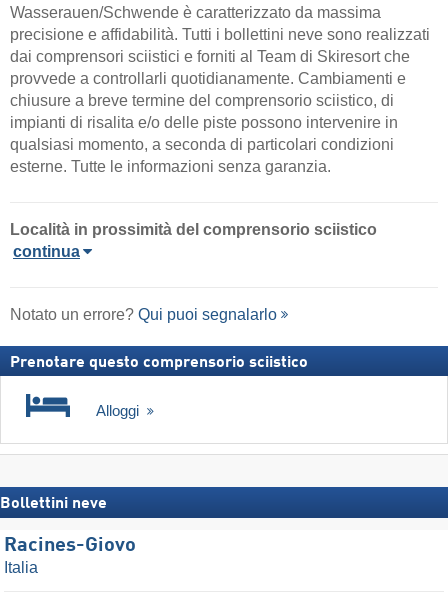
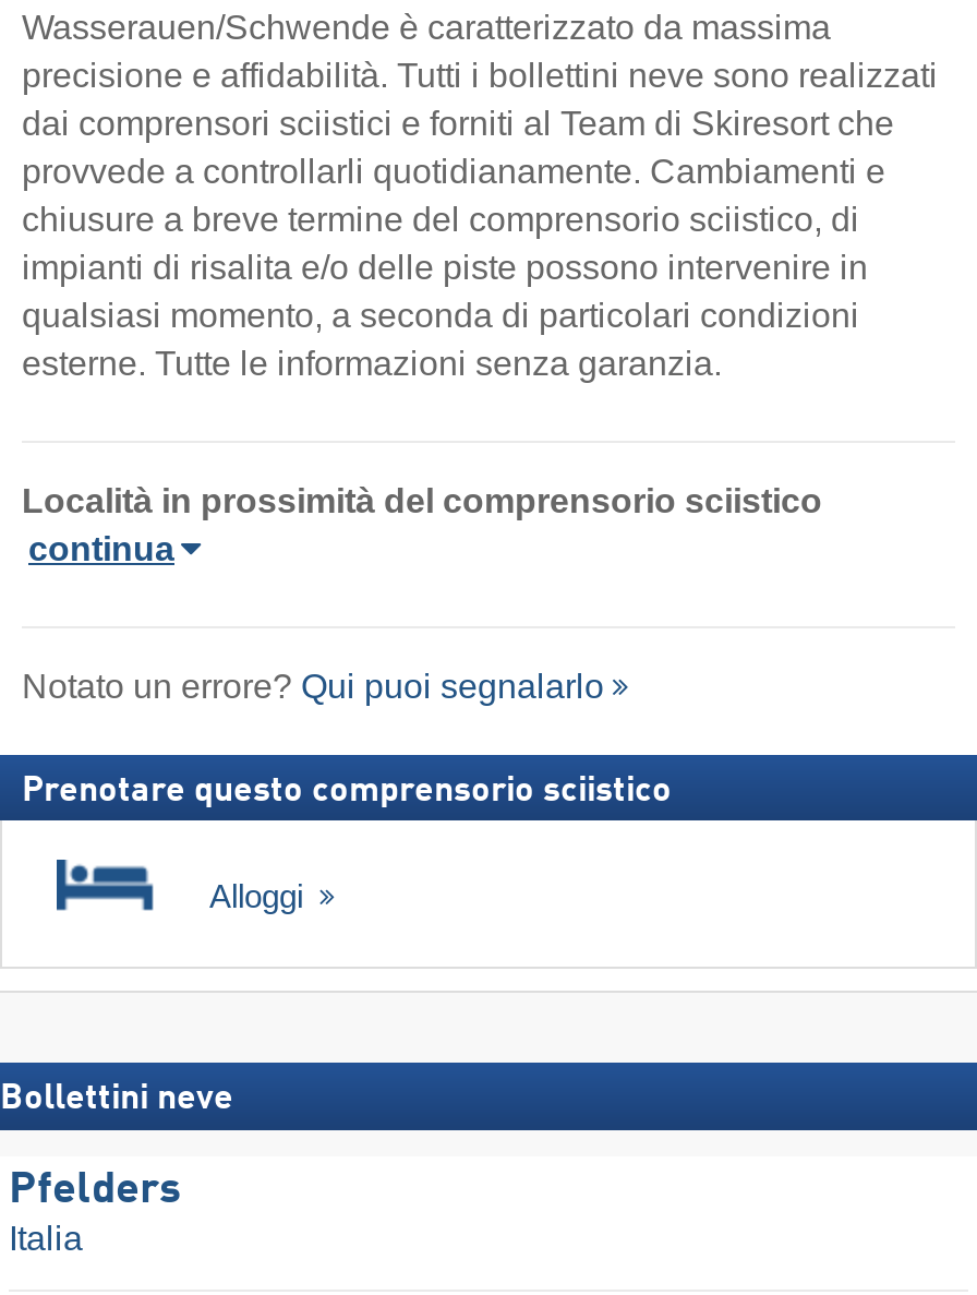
[4,536,136,556] Racines-Giovo -> [9,1169,181,1213] Pfelders

